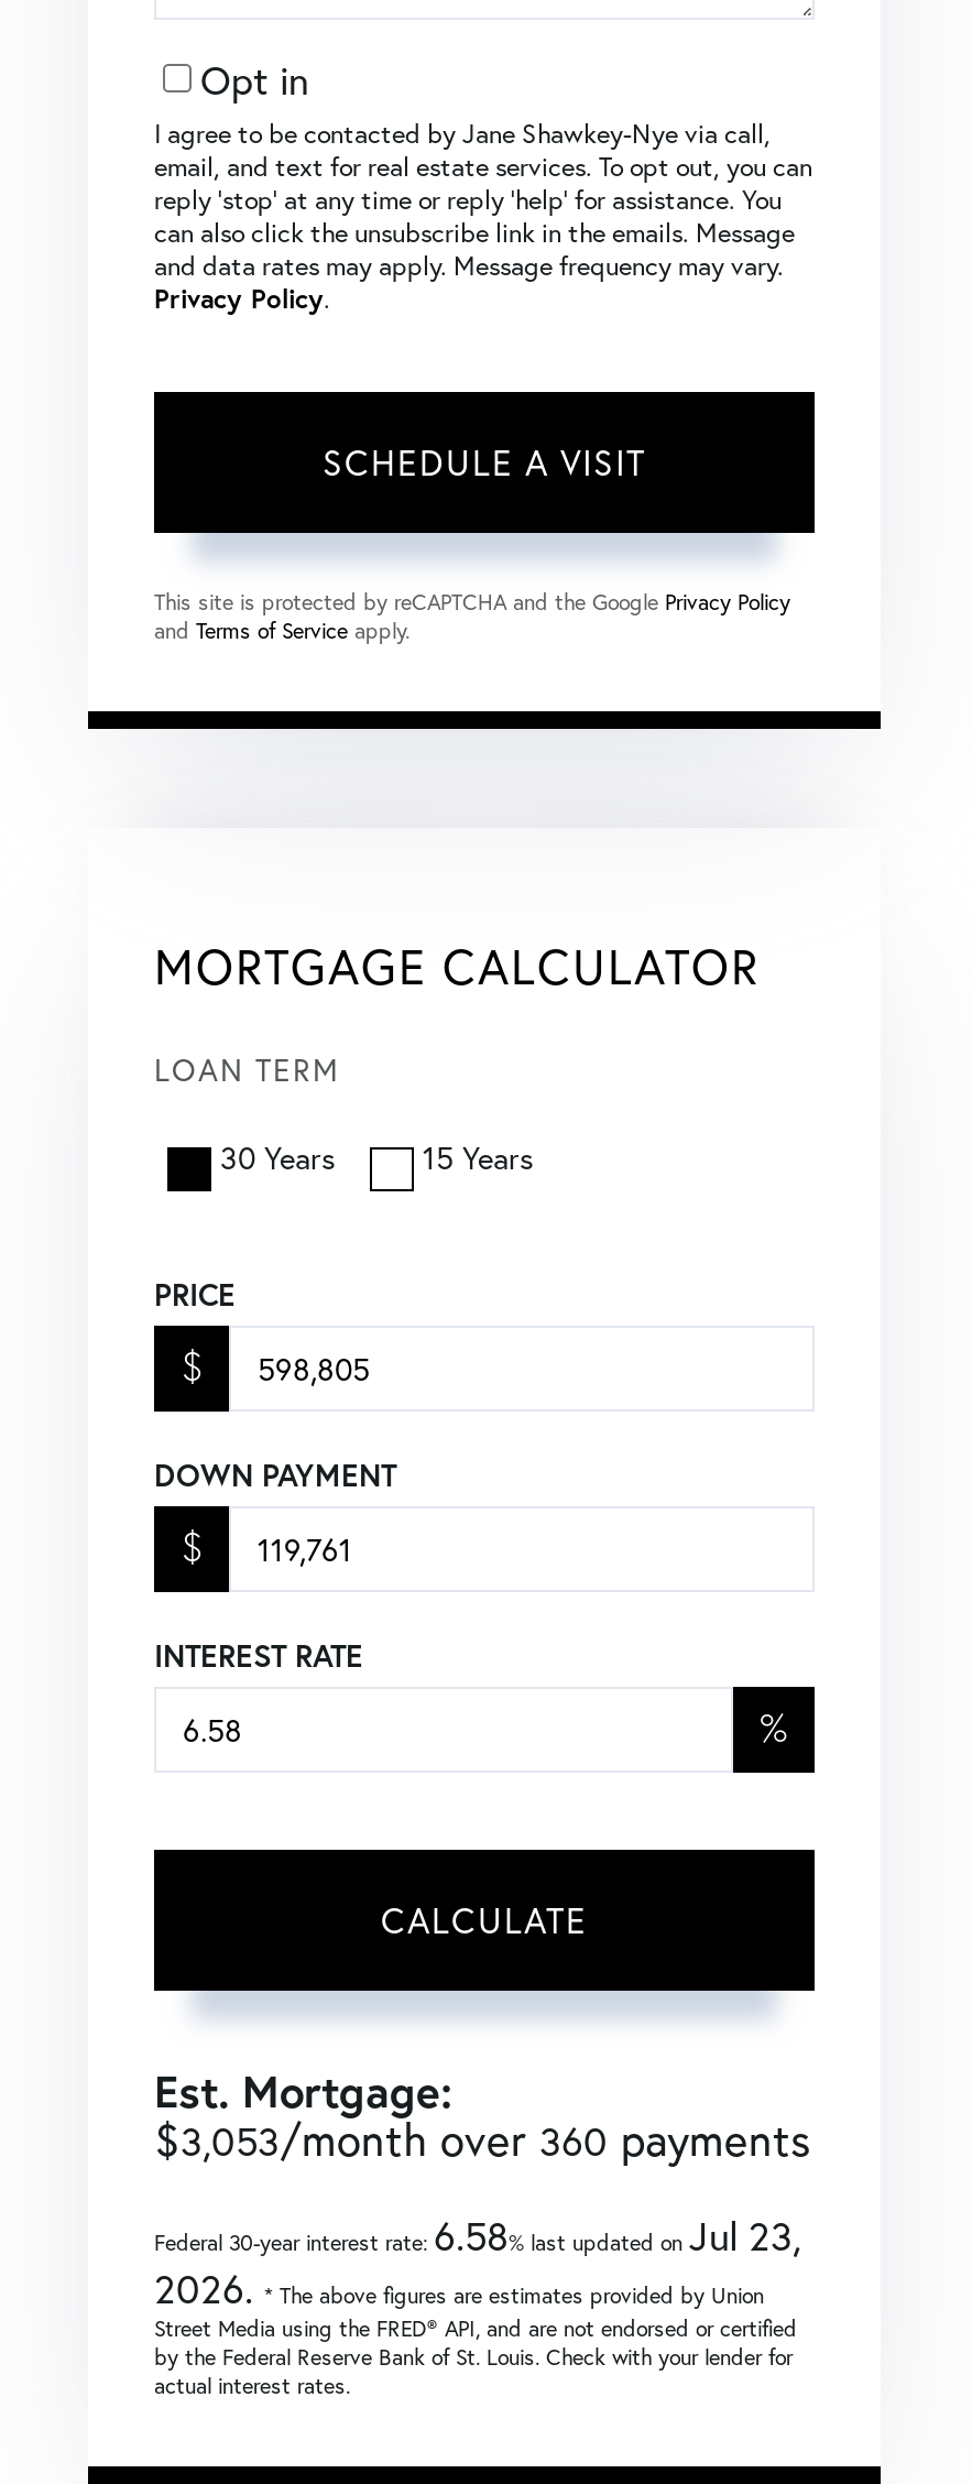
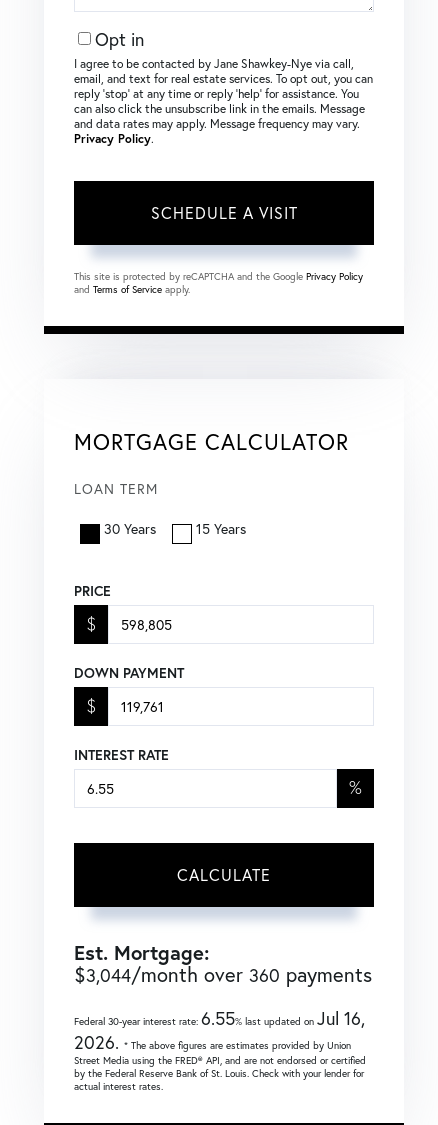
[154,2110,810,2170] $3,053/month over 360 payments -> [74,961,372,988] $3,044/month over 360 payments
[154,2209,801,2262] Federal 30-year interest rate:6.58% last updated onJul 23, -> [74,1006,365,1030] Federal 30-year interest rate:6.55% last updated onJul 16,

